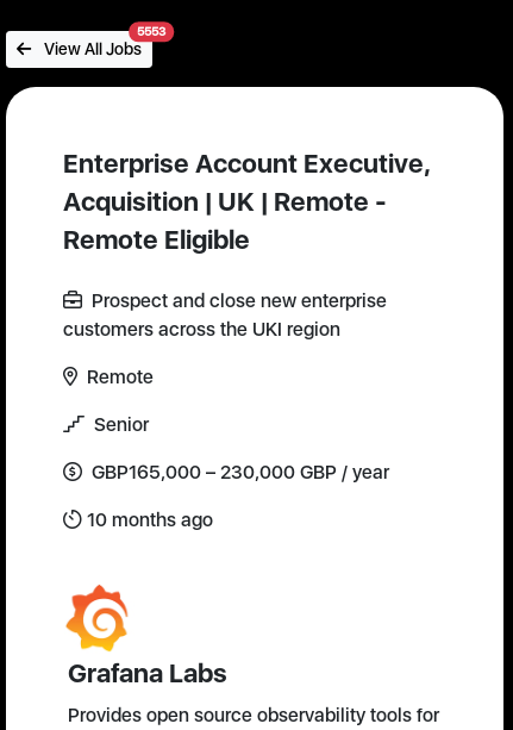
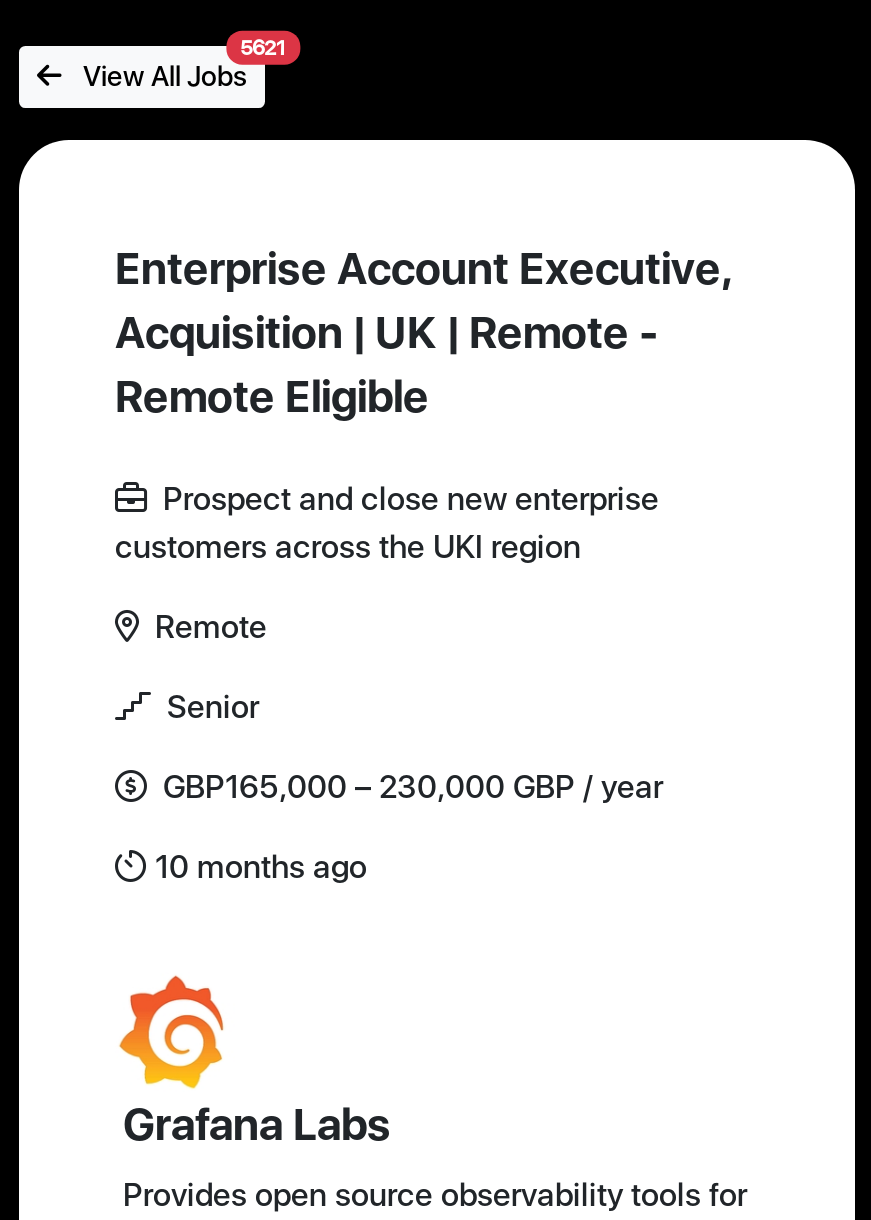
[137,24,165,39] 5553 -> [240,34,286,60] 5621

